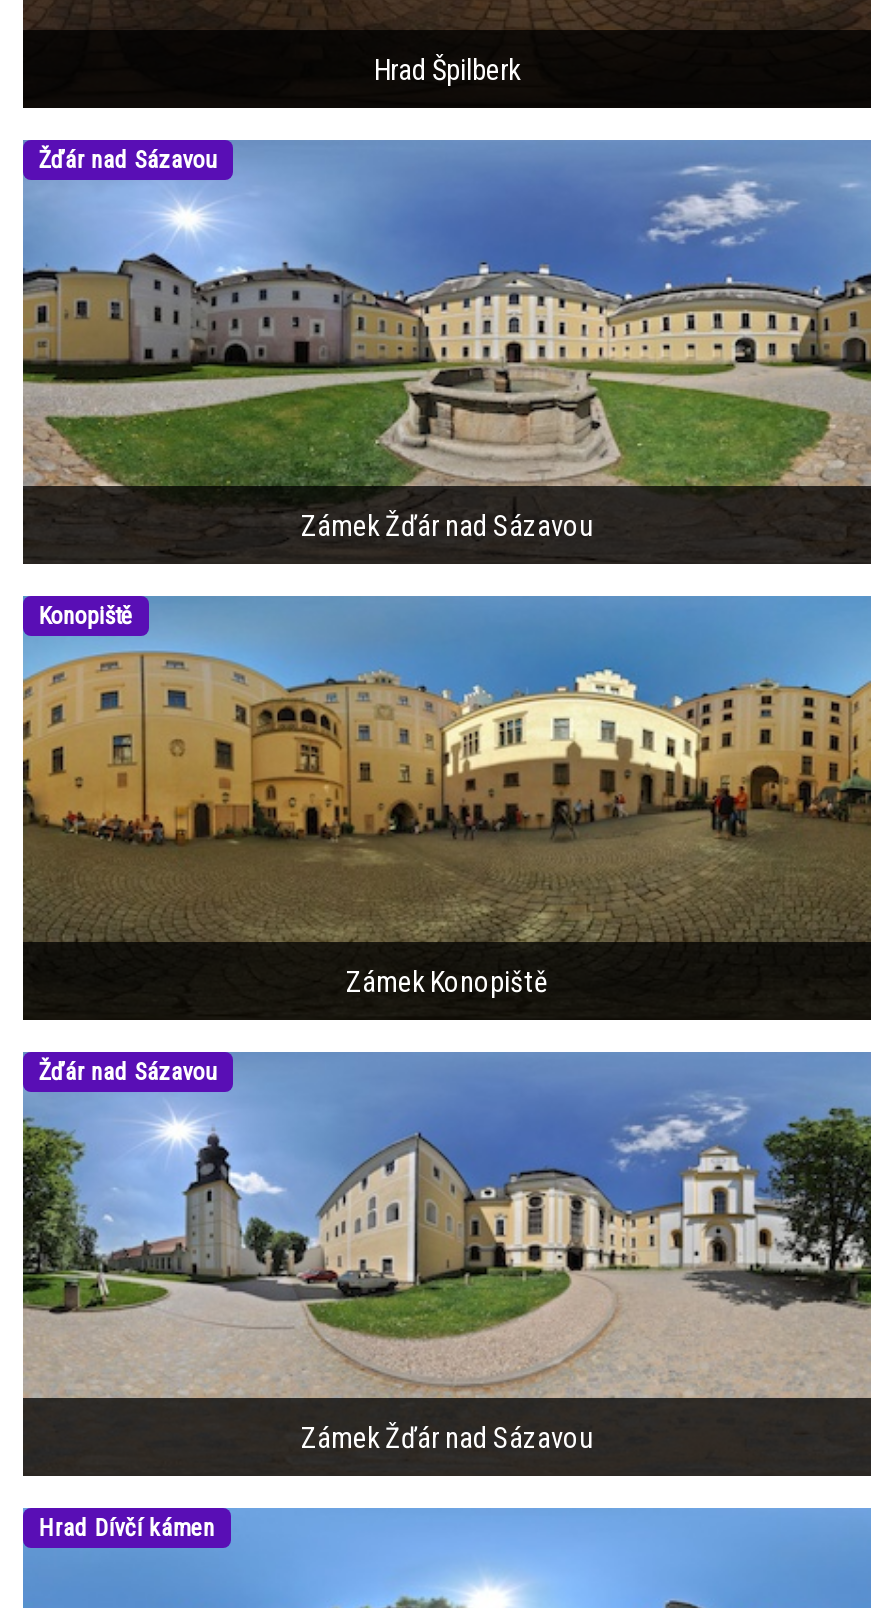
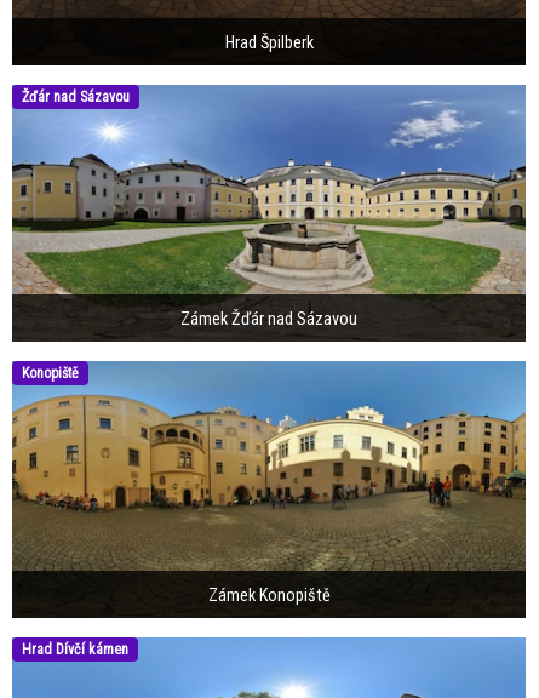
[39,1058,217,1086] Žďár nad Sázavou -> none
[21,1092,873,1456] [image] | Zámek Žďár nad Sázavou -> none

